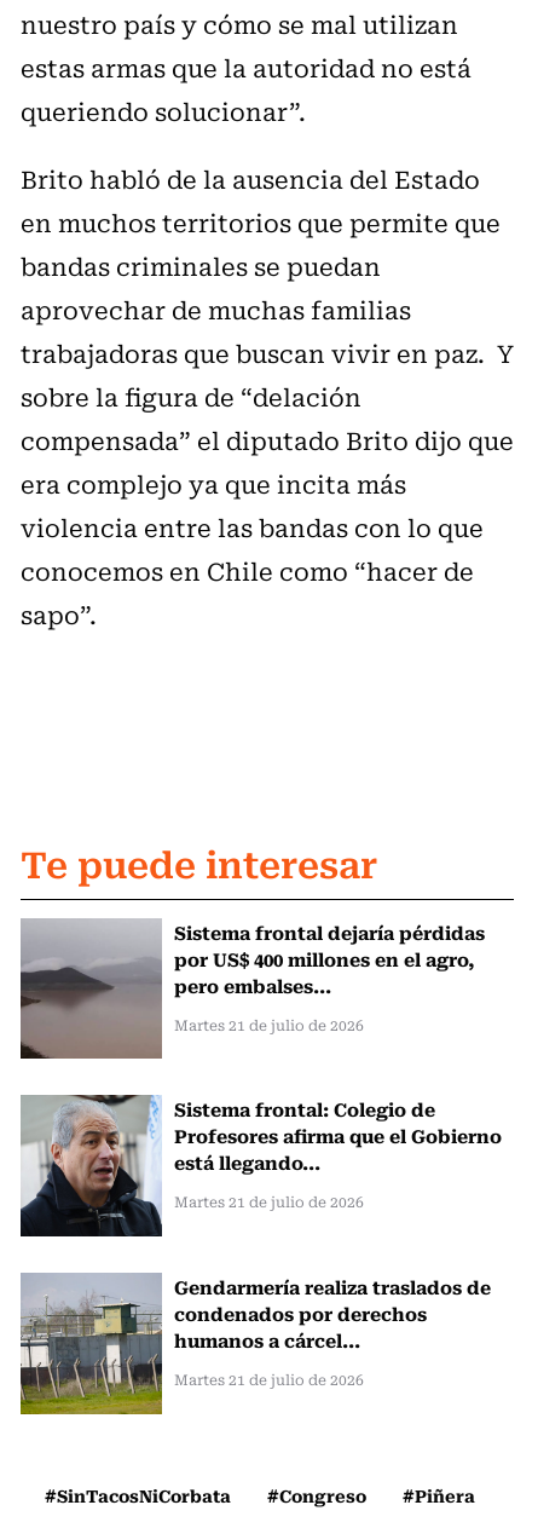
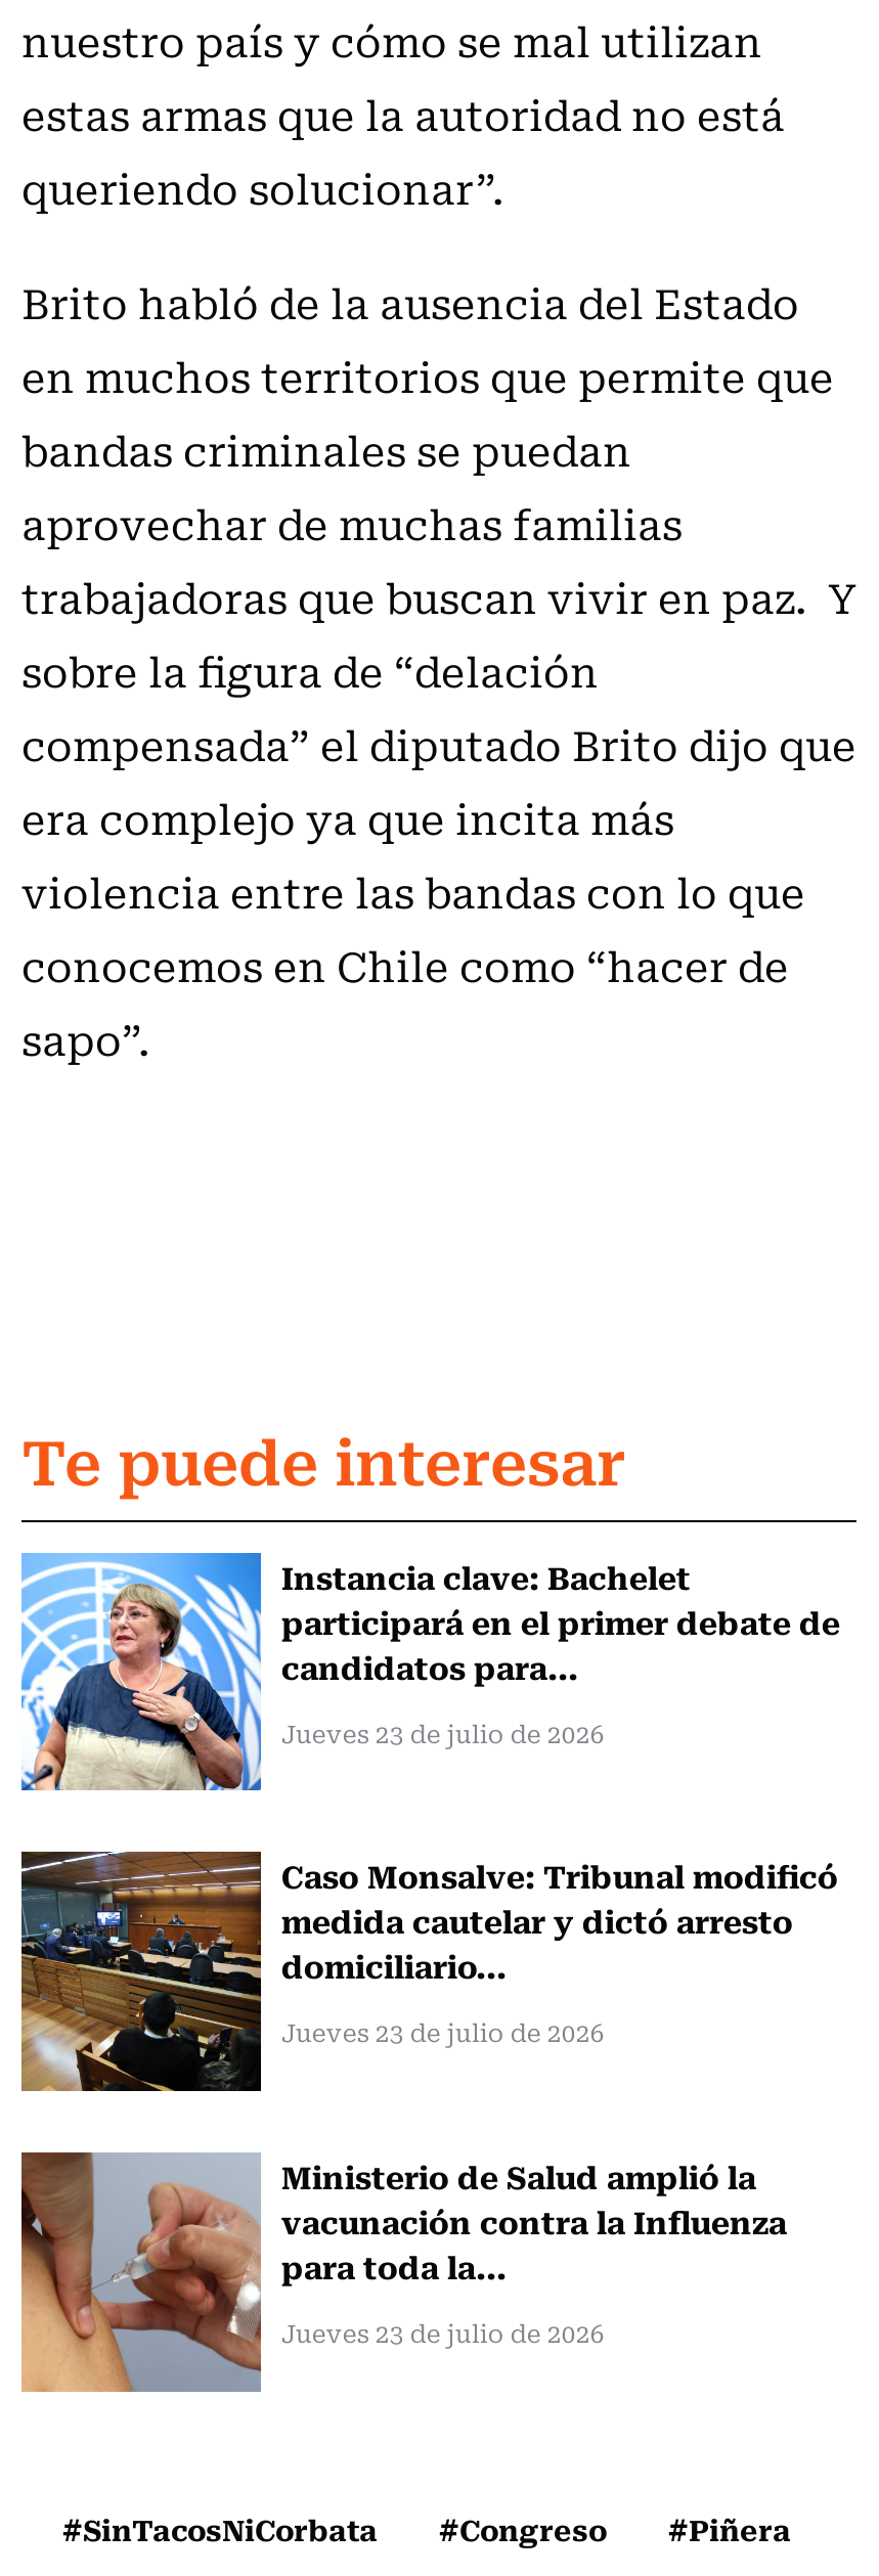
[19,916,485,1060] [image] | Sistema frontal dejaría pérdidas | por US$ 400 millones en el agro, | pero embalses... -> [19,1550,840,1792] [image] | Instancia clave: Bachelet | participará en el primer debate de | candidatos para...
[174,1013,364,1035] Martes 21 de julio de 2026 -> [281,1714,605,1750] Jueves 23 de julio de 2026
[19,1094,502,1238] [image] | Sistema frontal: Colegio de | Profesores afirma que el Gobierno | está llegando... -> [19,1850,838,2093] [image] | Caso Monsalve: Tribunal modificó | medida cautelar y dictó arresto | domiciliario...
[174,1191,364,1213] Martes 21 de julio de 2026 -> [281,2014,605,2051] Jueves 23 de julio de 2026
[19,1272,491,1415] [image] | Gendarmería realiza traslados de | condenados por derechos | humanos a cárcel... -> [19,2151,787,2394] [image] | Ministerio de Salud amplió la | vacunación contra la Influenza | para toda la...
[174,1369,364,1390] Martes 21 de julio de 2026 -> [281,2315,605,2351] Jueves 23 de julio de 2026

